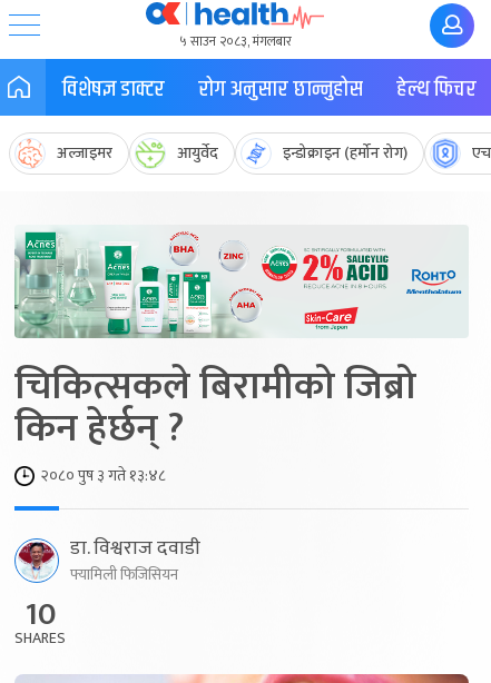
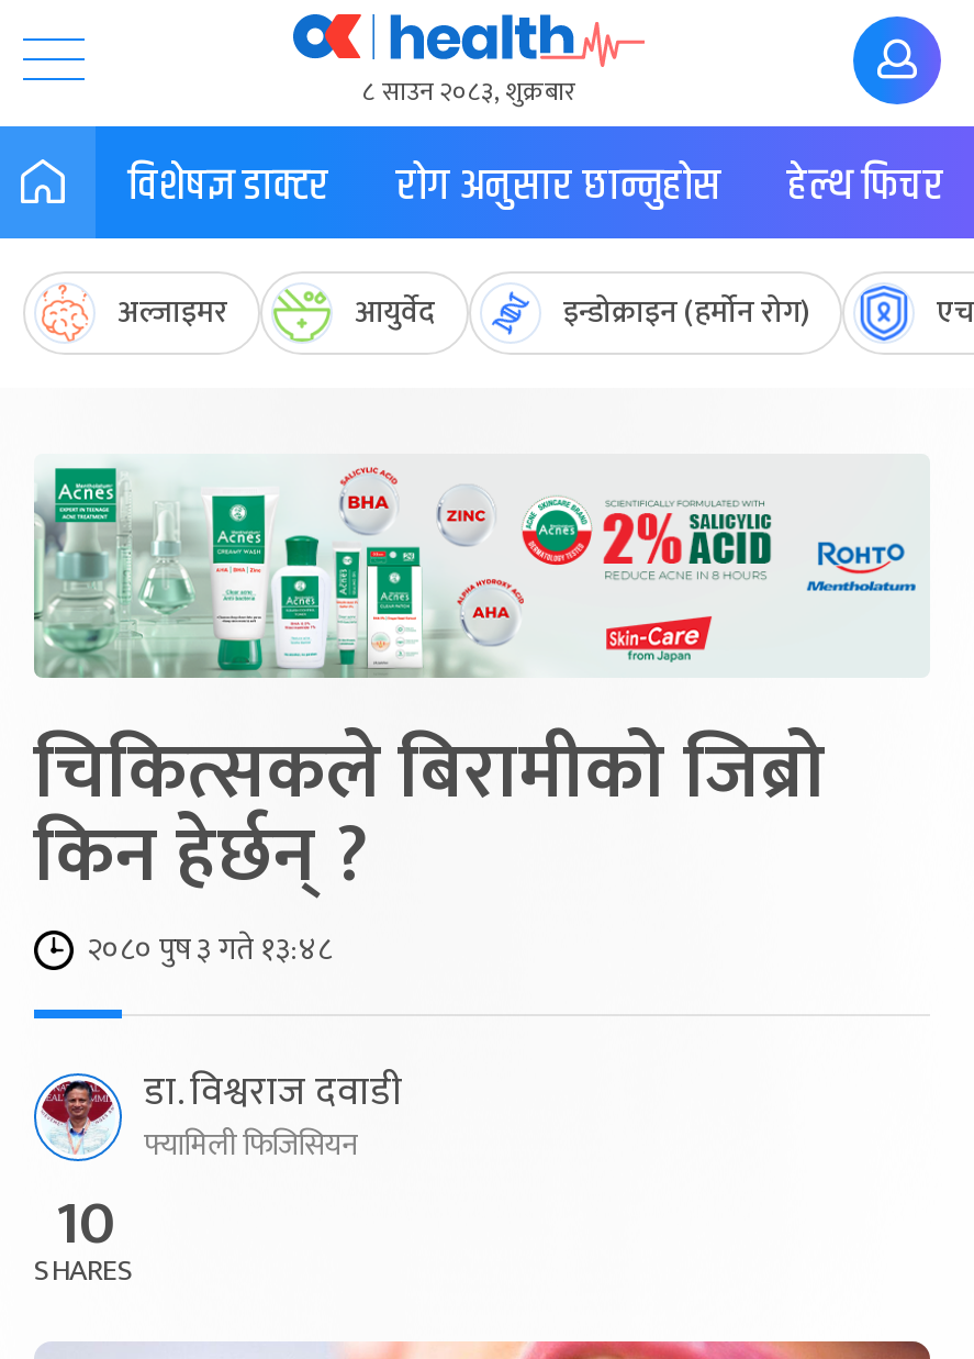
[179,30,291,52] ५ साउन २०८३, मंगलबार -> [362,69,575,113] ८ साउन २०८३, शुक्रबार

